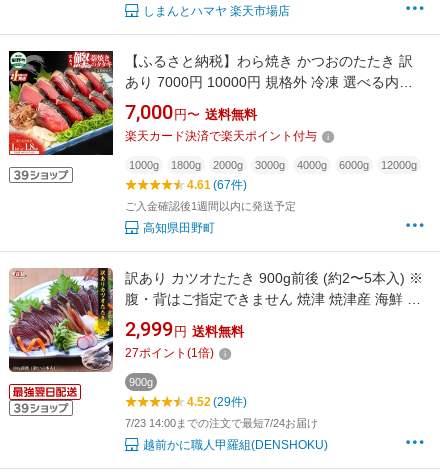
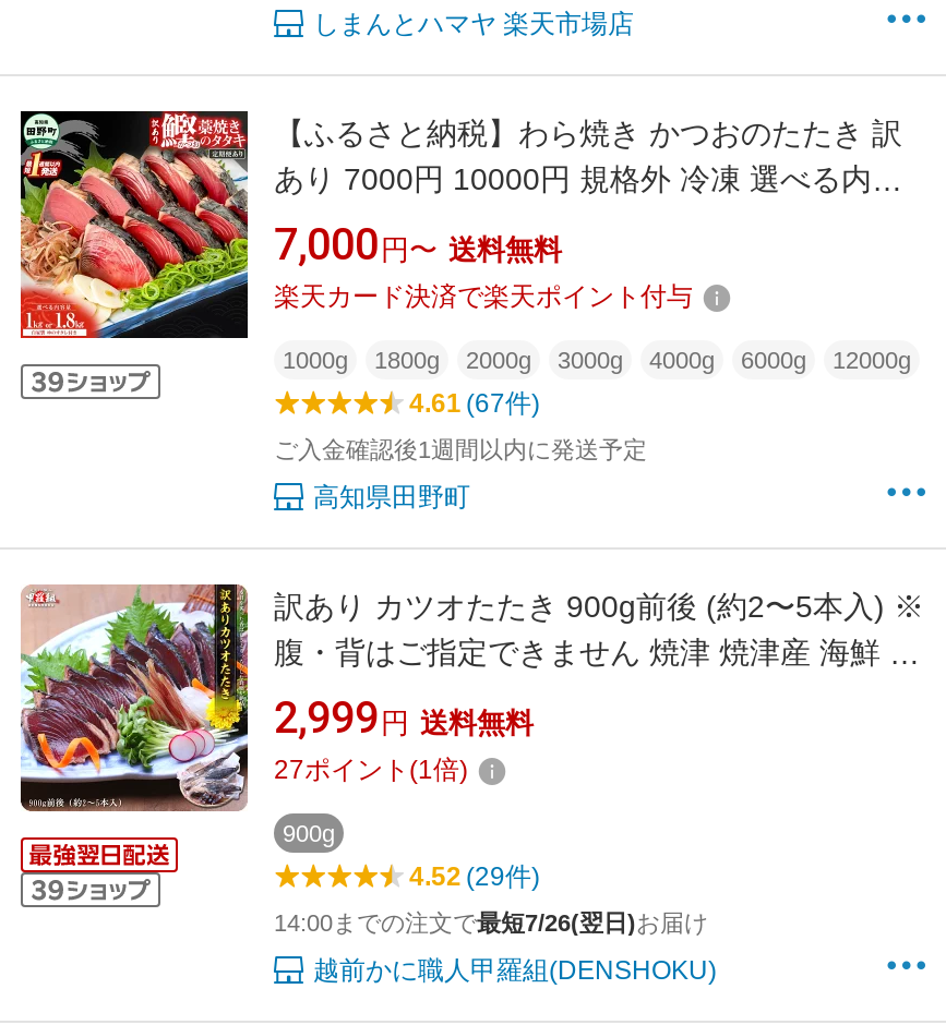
[125,417,318,429] 7/23 14:00までの注文で最短7/24お届け -> [274,911,708,937] 14:00までの注文で最短7/26(翌日)お届け

